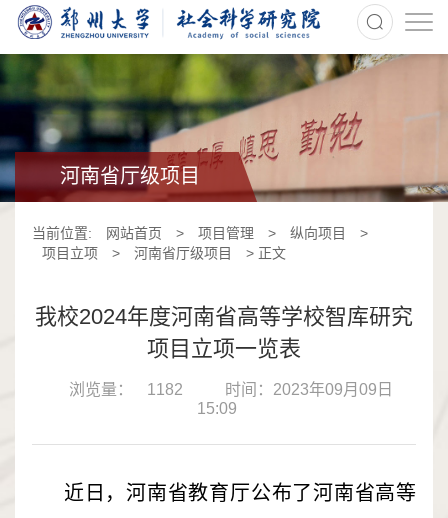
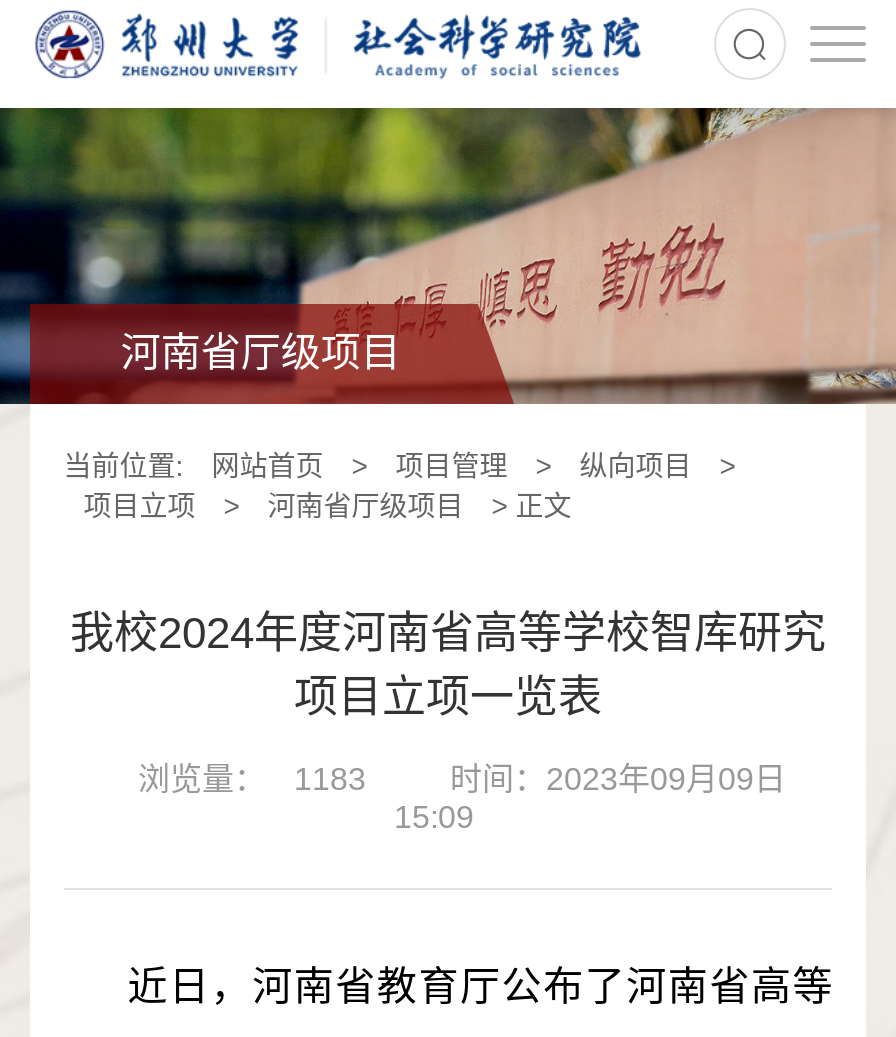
[69,381,183,398] 浏览量： 1182 -> [138,761,366,795] 浏览量： 1183

